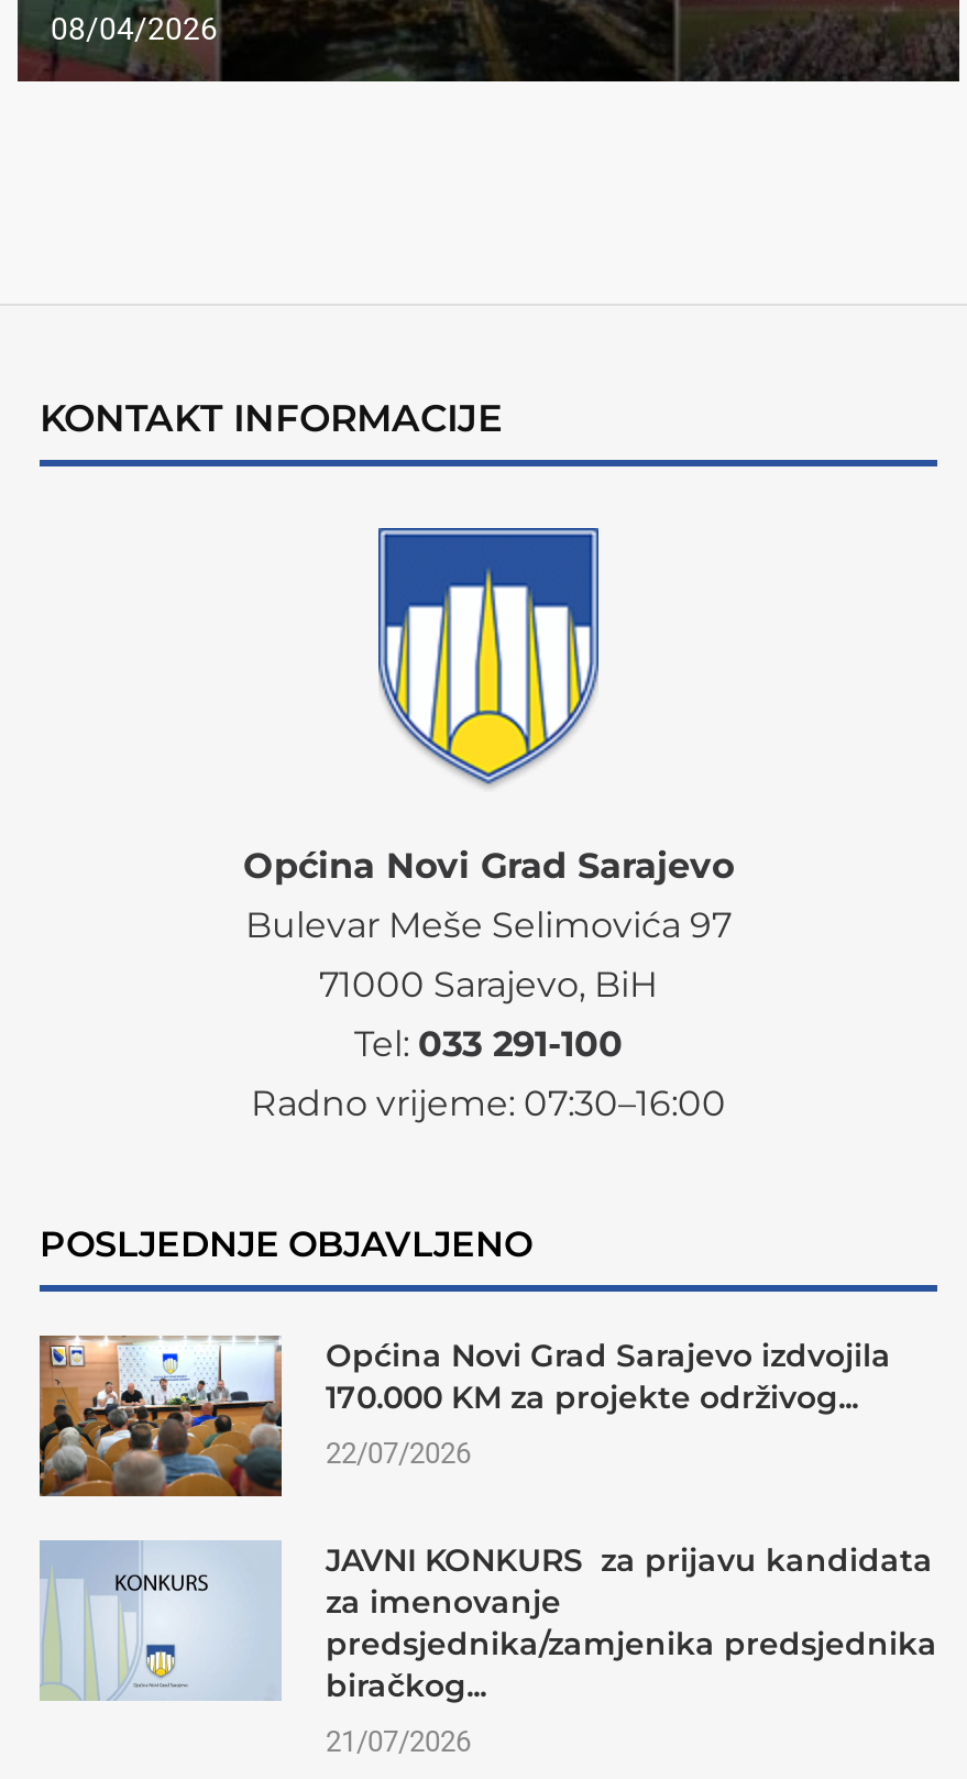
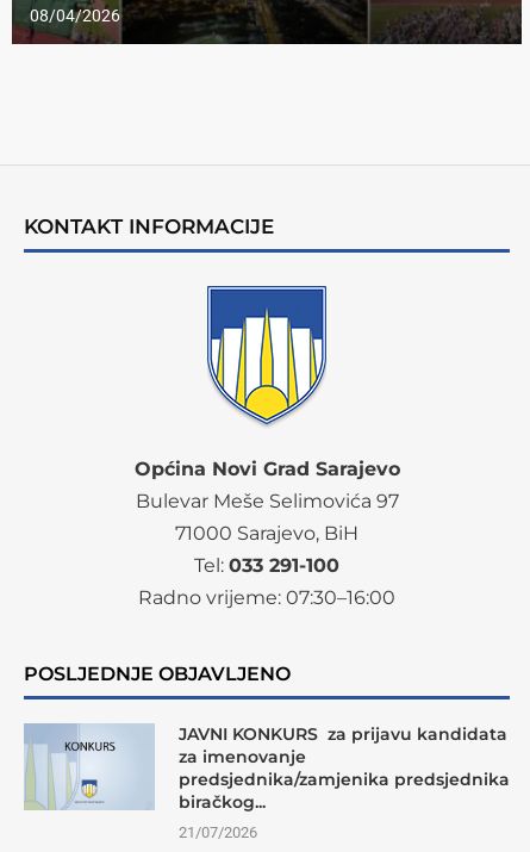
[37,1333,891,1498] [image] | Općina Novi Grad Sarajevo izdvojila | 170.000 KM za projekte održivog... | 22/07/2026 -> none

